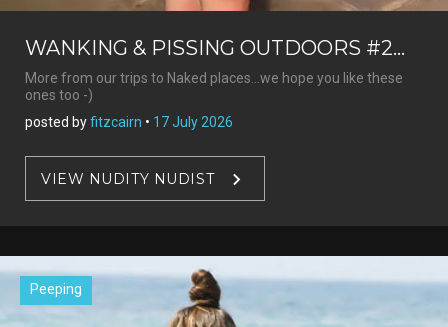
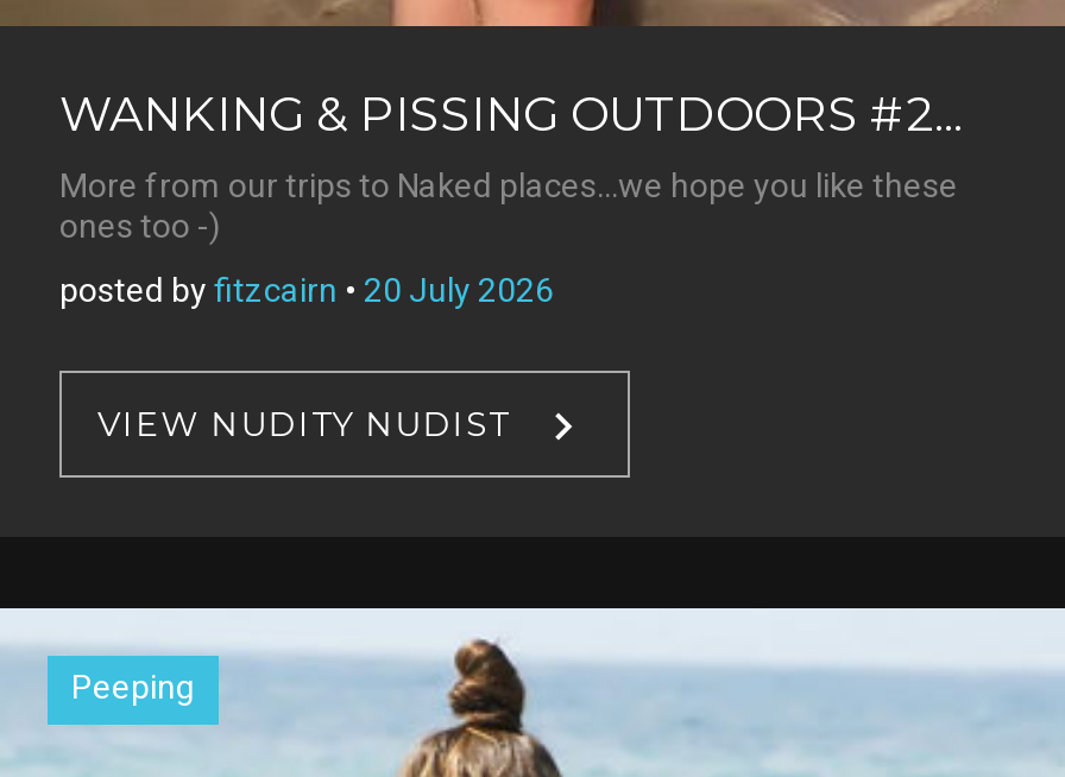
[25,114,233,130] posted by fitzcairn • 17 July 2026 -> [59,271,554,309] posted by fitzcairn • 20 July 2026

